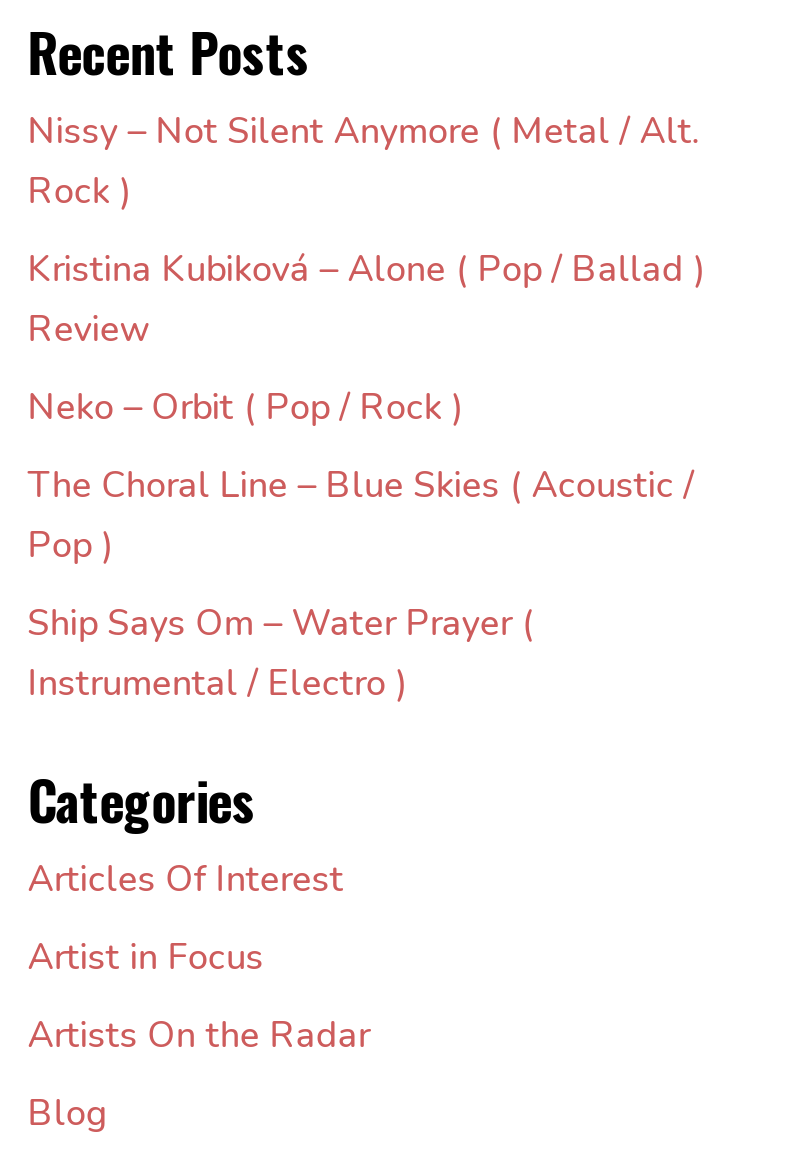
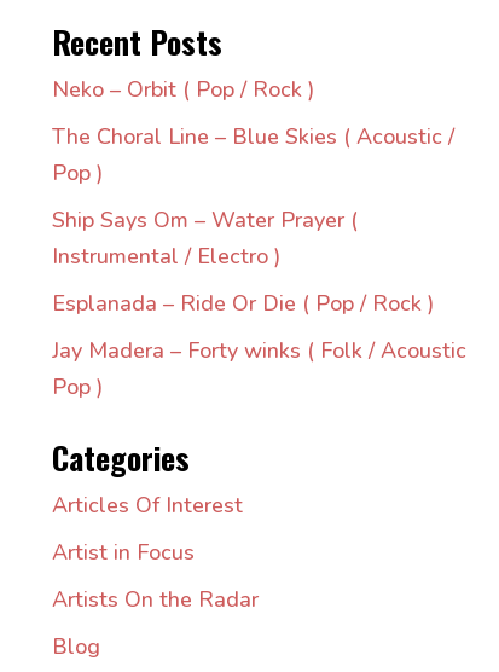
[28,108,704,354] Nissy – Not Silent Anymore ( Metal / Alt. | Rock ) | Kristina Kubiková – Alone ( Pop / Ballad ) | Review -> none
moved [28,384,694,708] -> [52,75,454,271]: Neko – Orbit ( Pop / Rock ) | The Choral Line – Blue Skies ( Acoustic / | Pop ) | Ship Says Om – Water Prayer ( | Instrumental / Electro )
none -> [52,289,466,402] Esplanada – Ride Or Die ( Pop / Rock ) | Jay Madera – Forty winks ( Folk / Acoustic | Pop )

